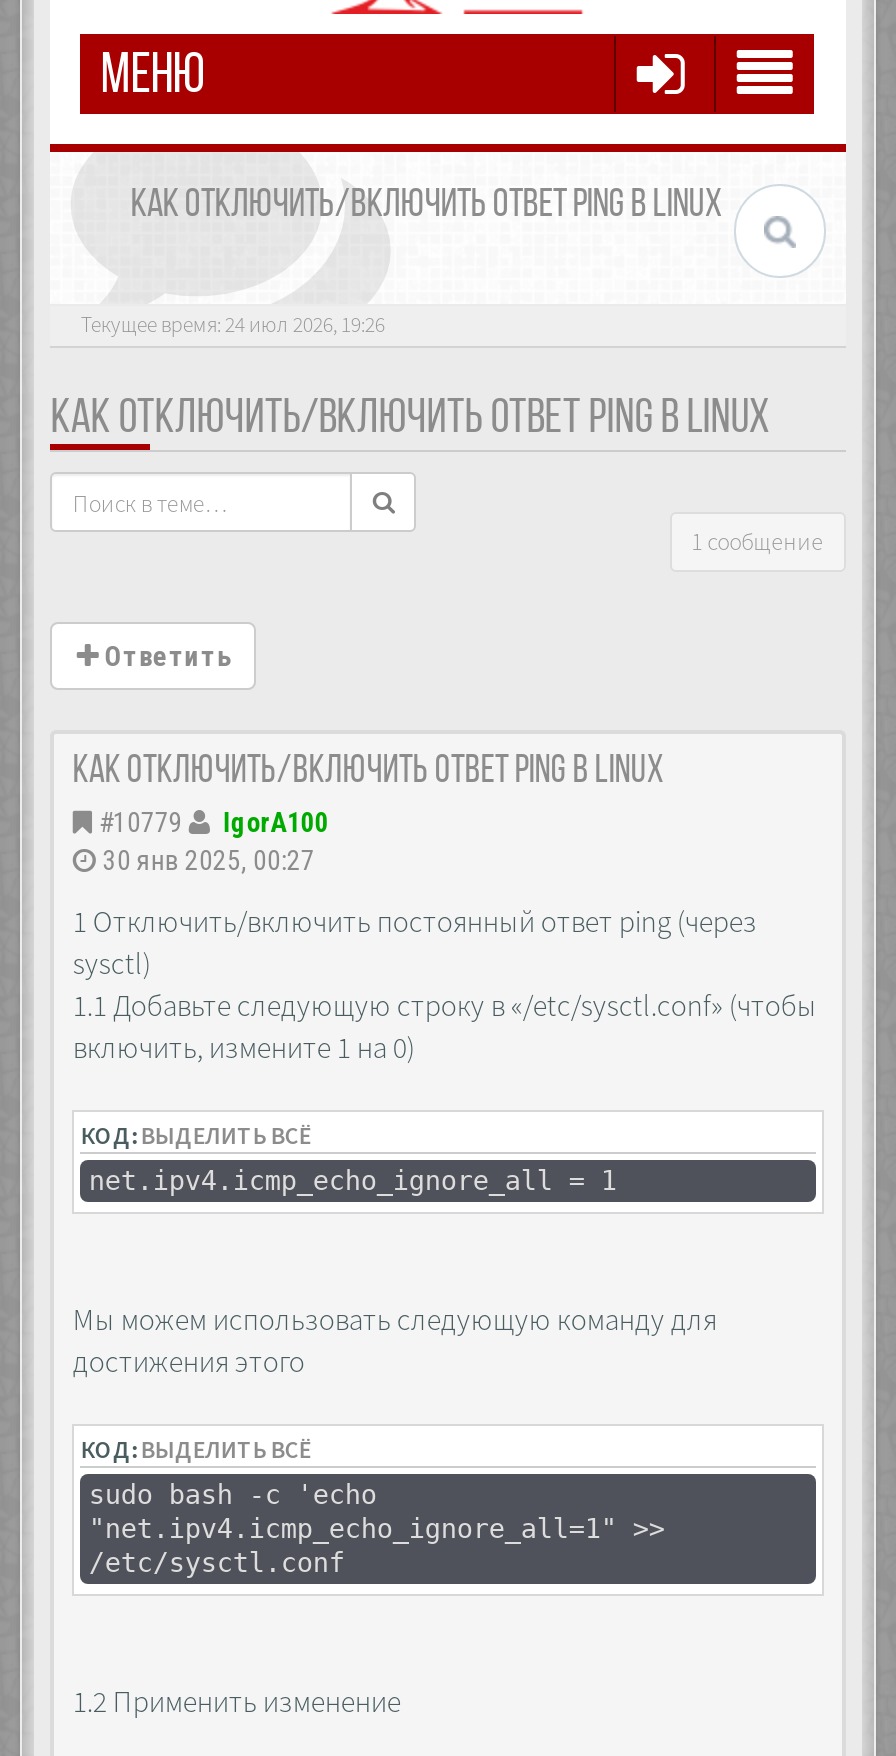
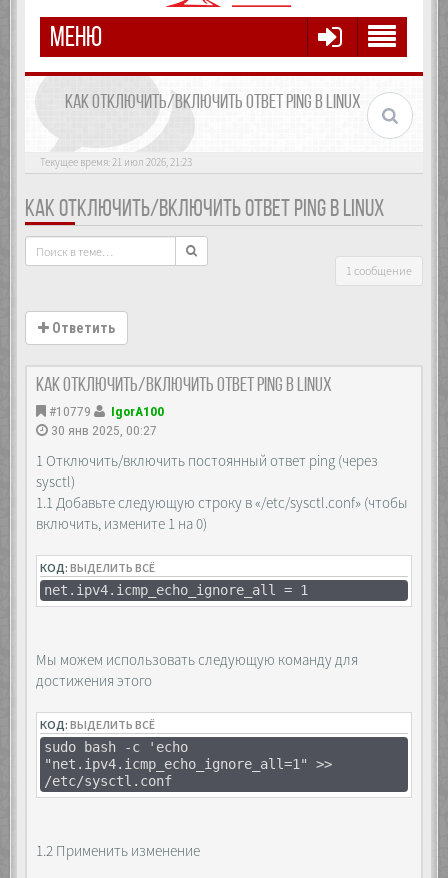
[81,310,385,338] Текущее время: 24 июл 2026, 19:26 -> [40,155,192,169] Текущее время: 21 июл 2026, 21:23

